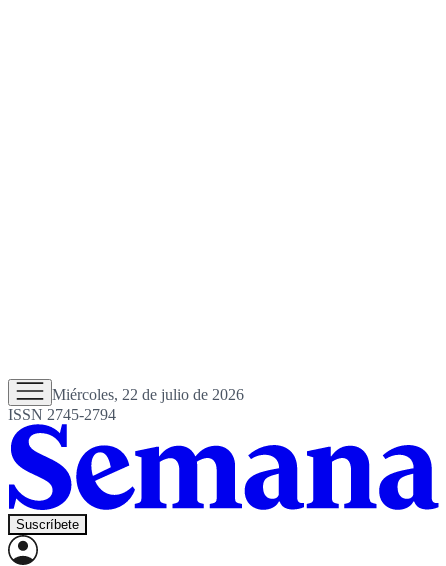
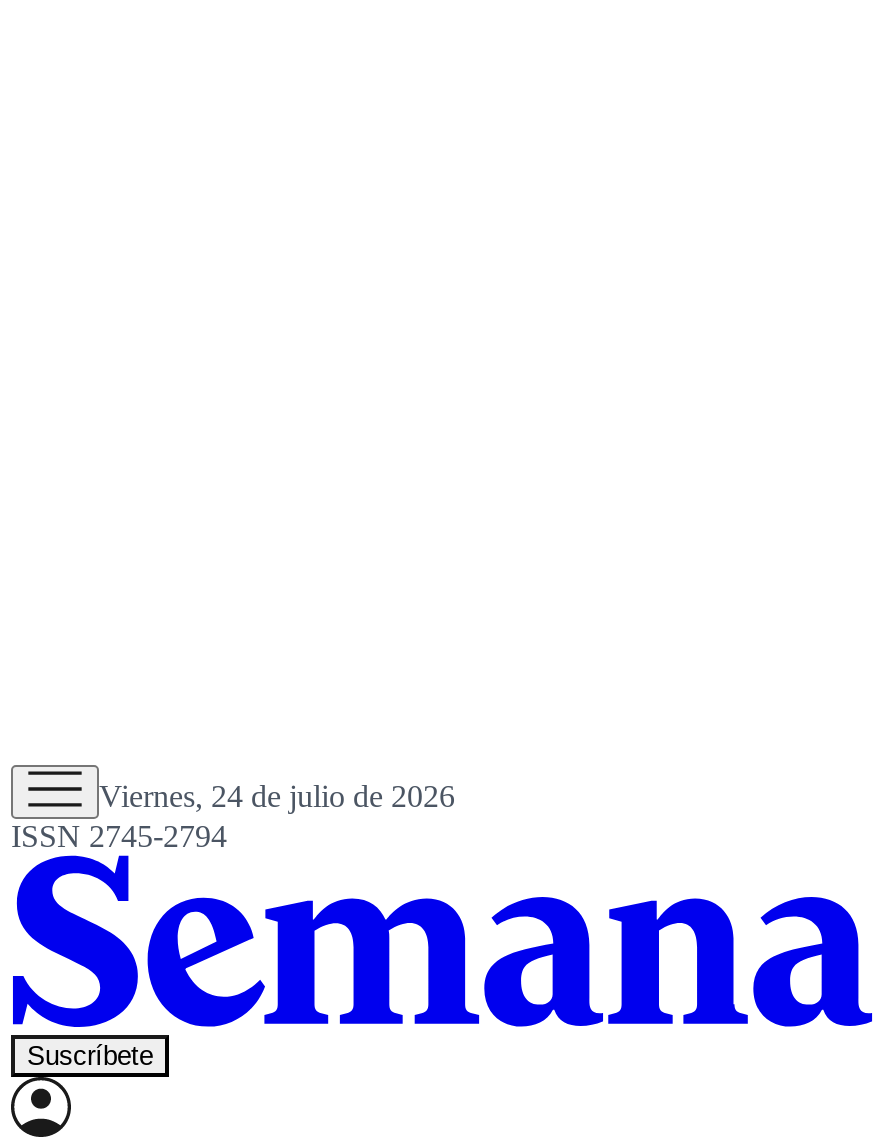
[52,386,244,403] Miércoles, 22 de julio de 2026 -> [99,779,455,813] Viernes, 24 de julio de 2026

